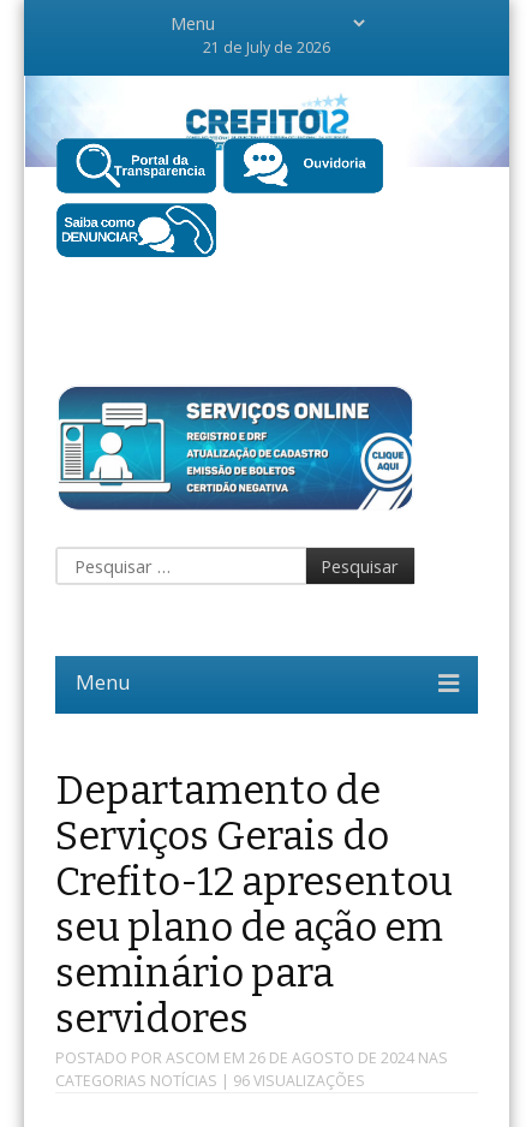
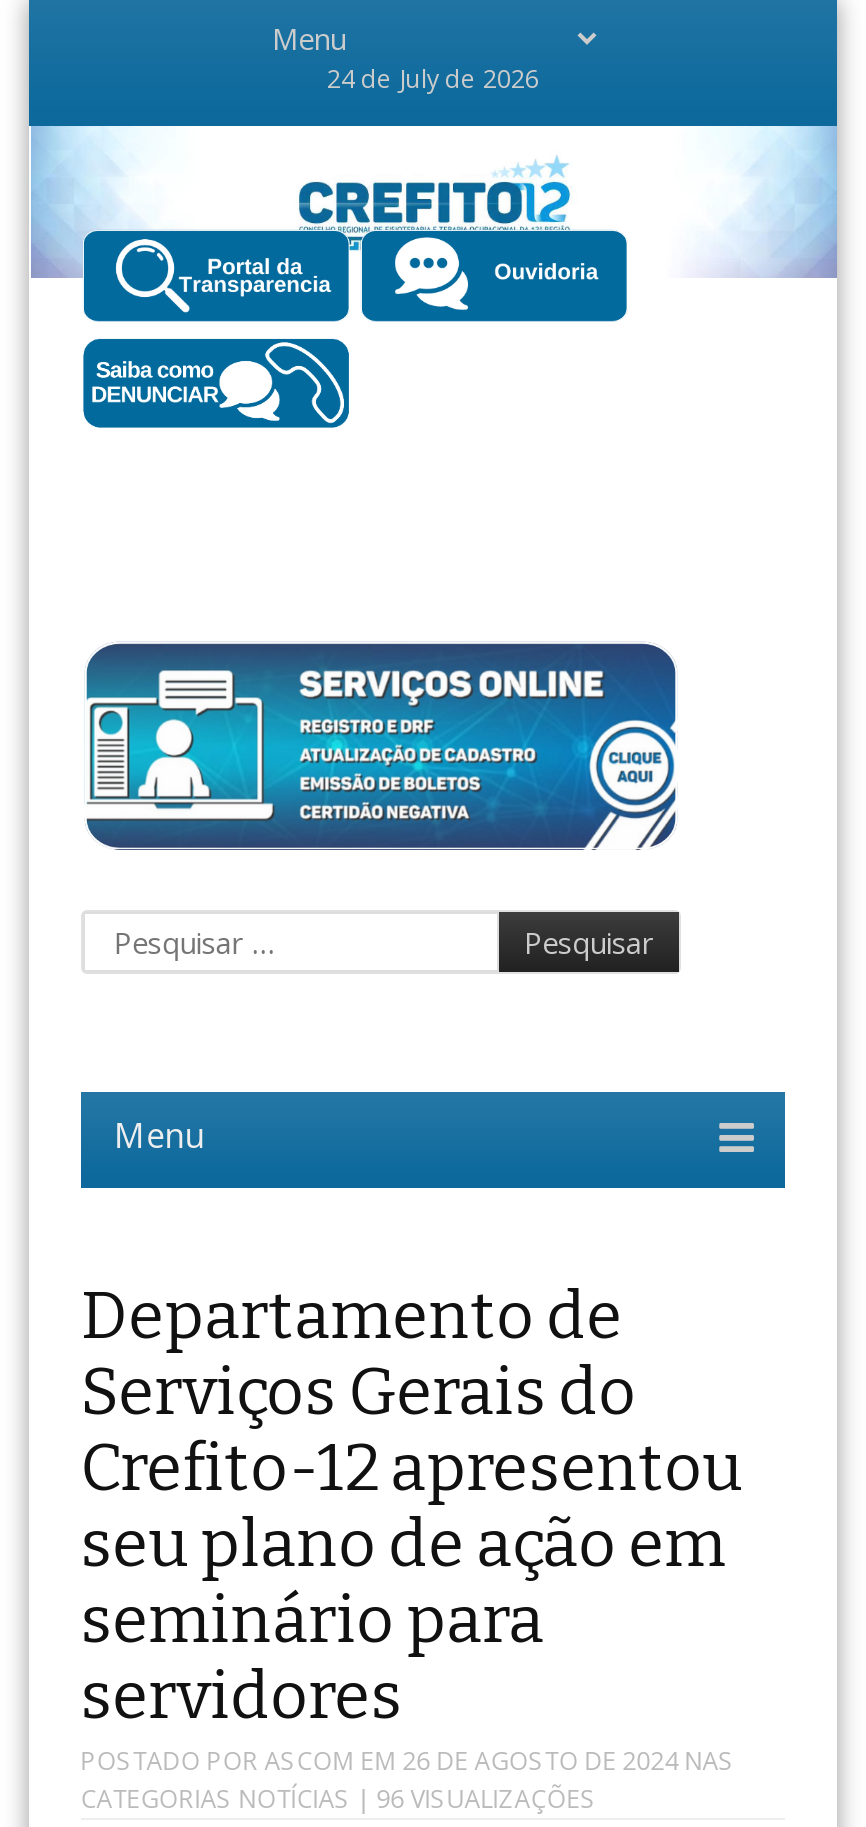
[203,37,330,57] 21 de July de 2026 -> [327,61,539,95] 24 de July de 2026

